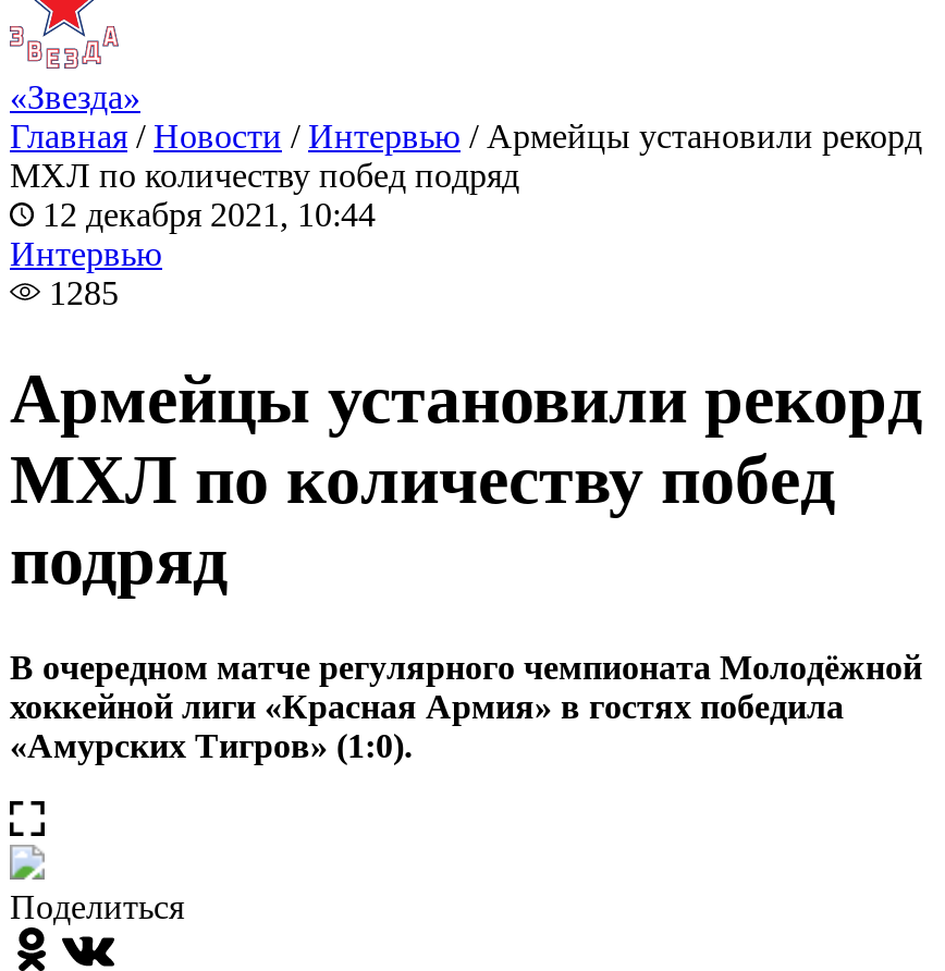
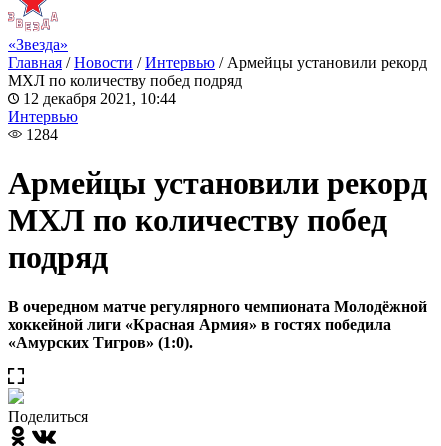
[40,274,119,311] 1285 -> [22,126,58,143] 1284

